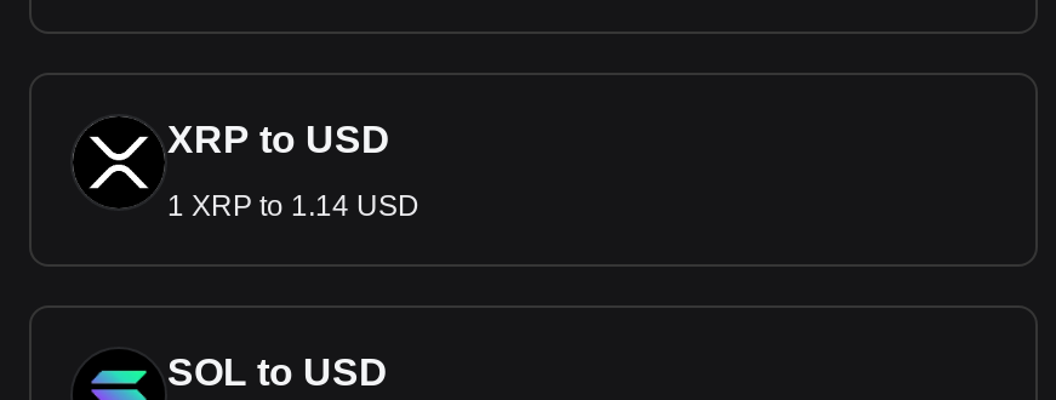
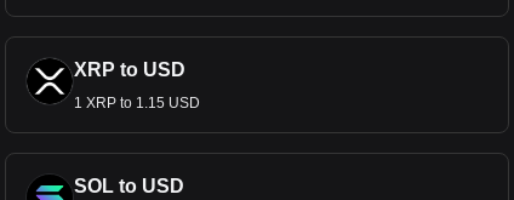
[167,189,419,223] 1 XRP to 1.14 USD -> [74,95,200,112] 1 XRP to 1.15 USD

